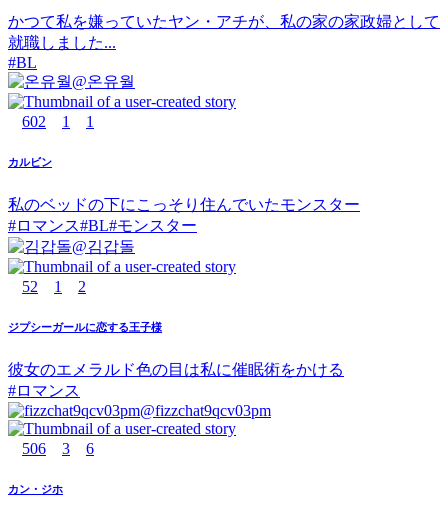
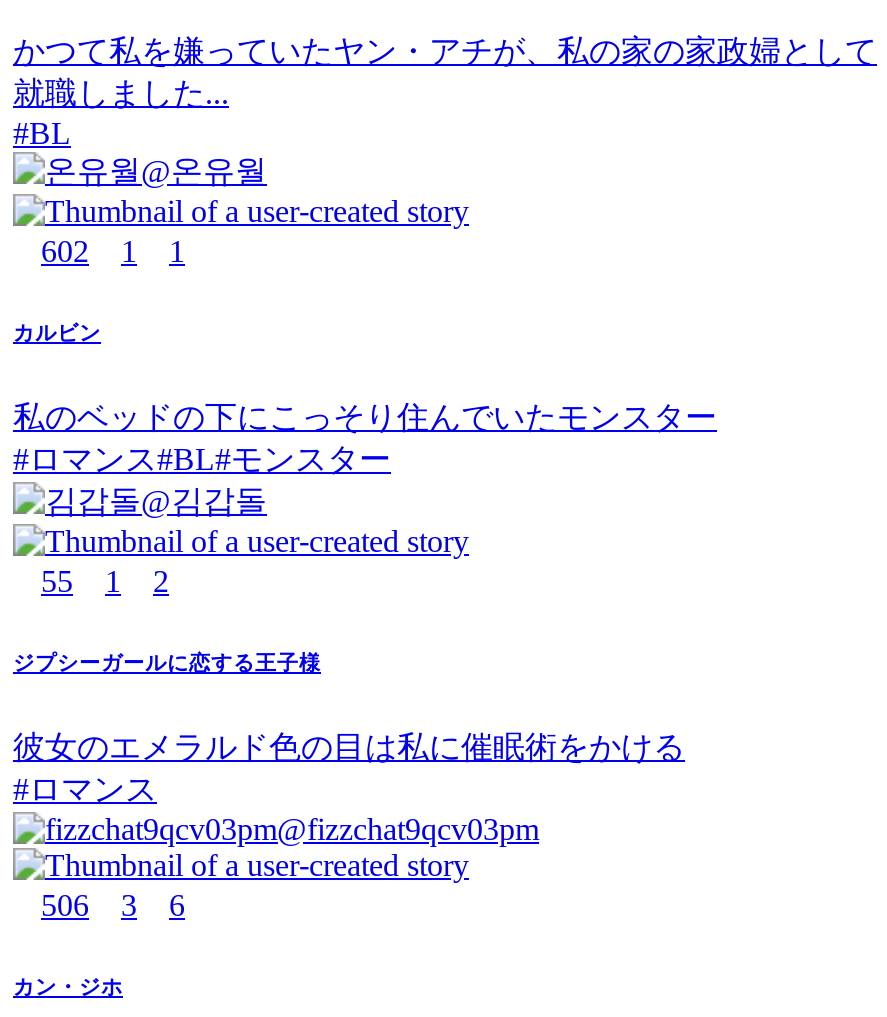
[22,278,86,295] 52 1 2 -> [41,565,169,599] 55 1 2

